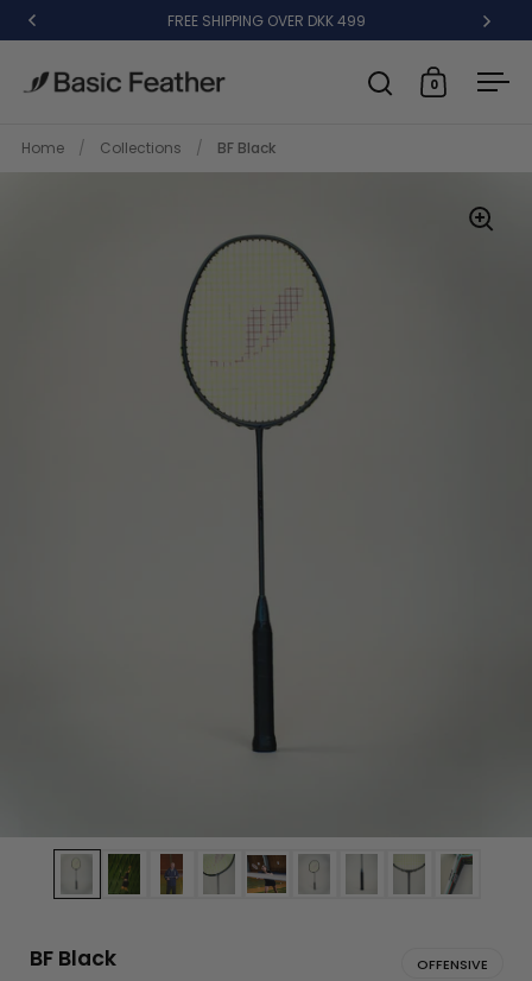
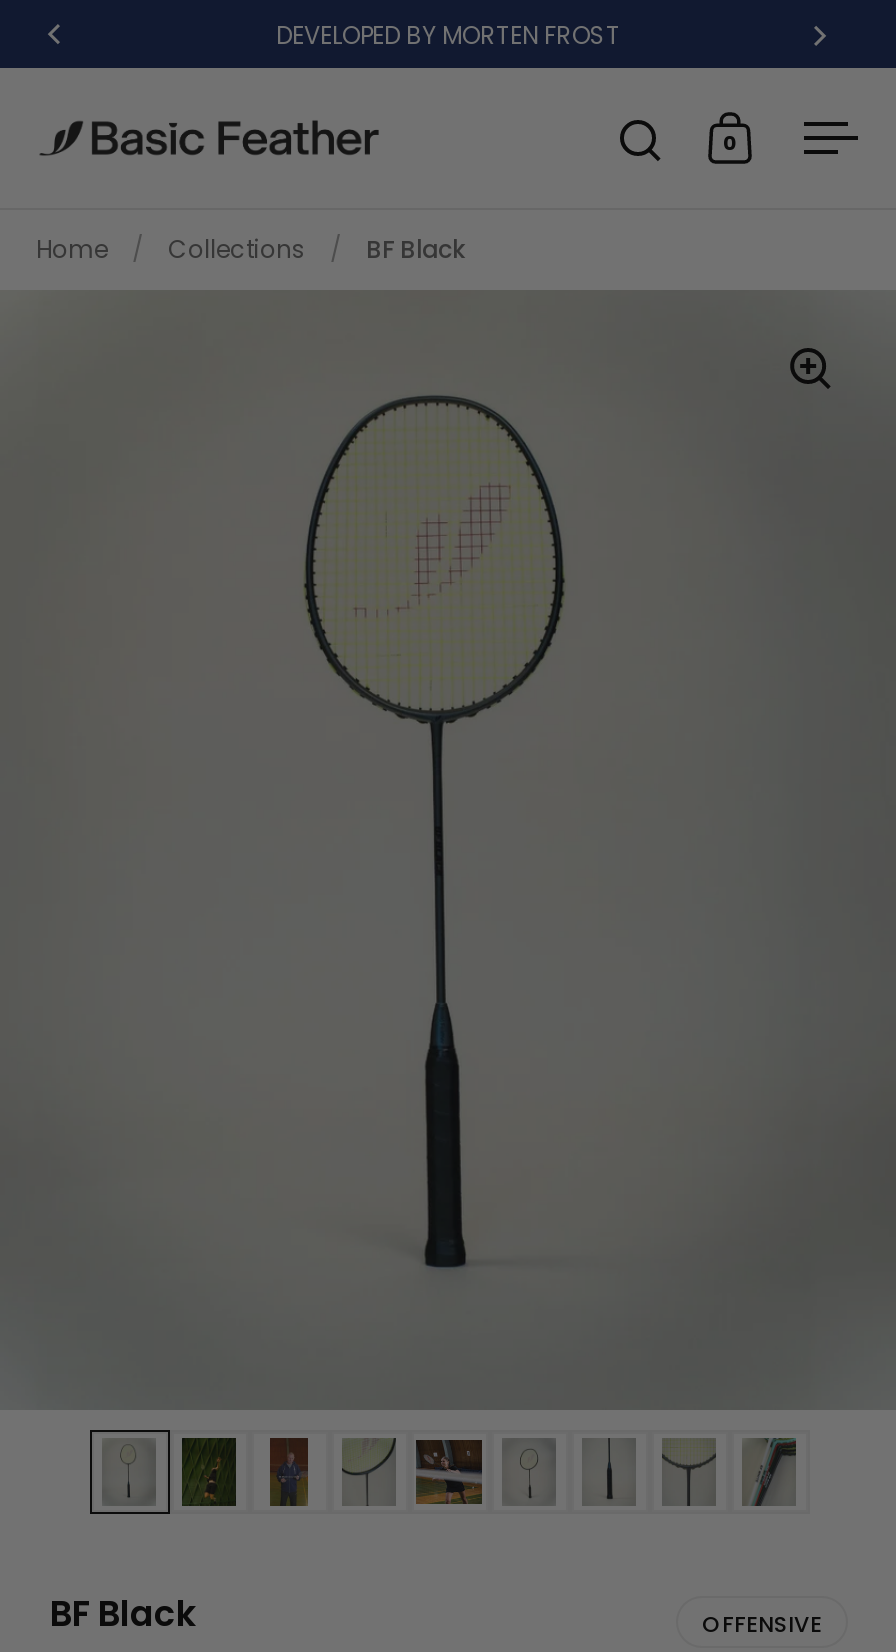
[167,10,365,30] FREE SHIPPING OVER DKK 499 -> [276,17,620,51] DEVELOPED BY MORTEN FROST

